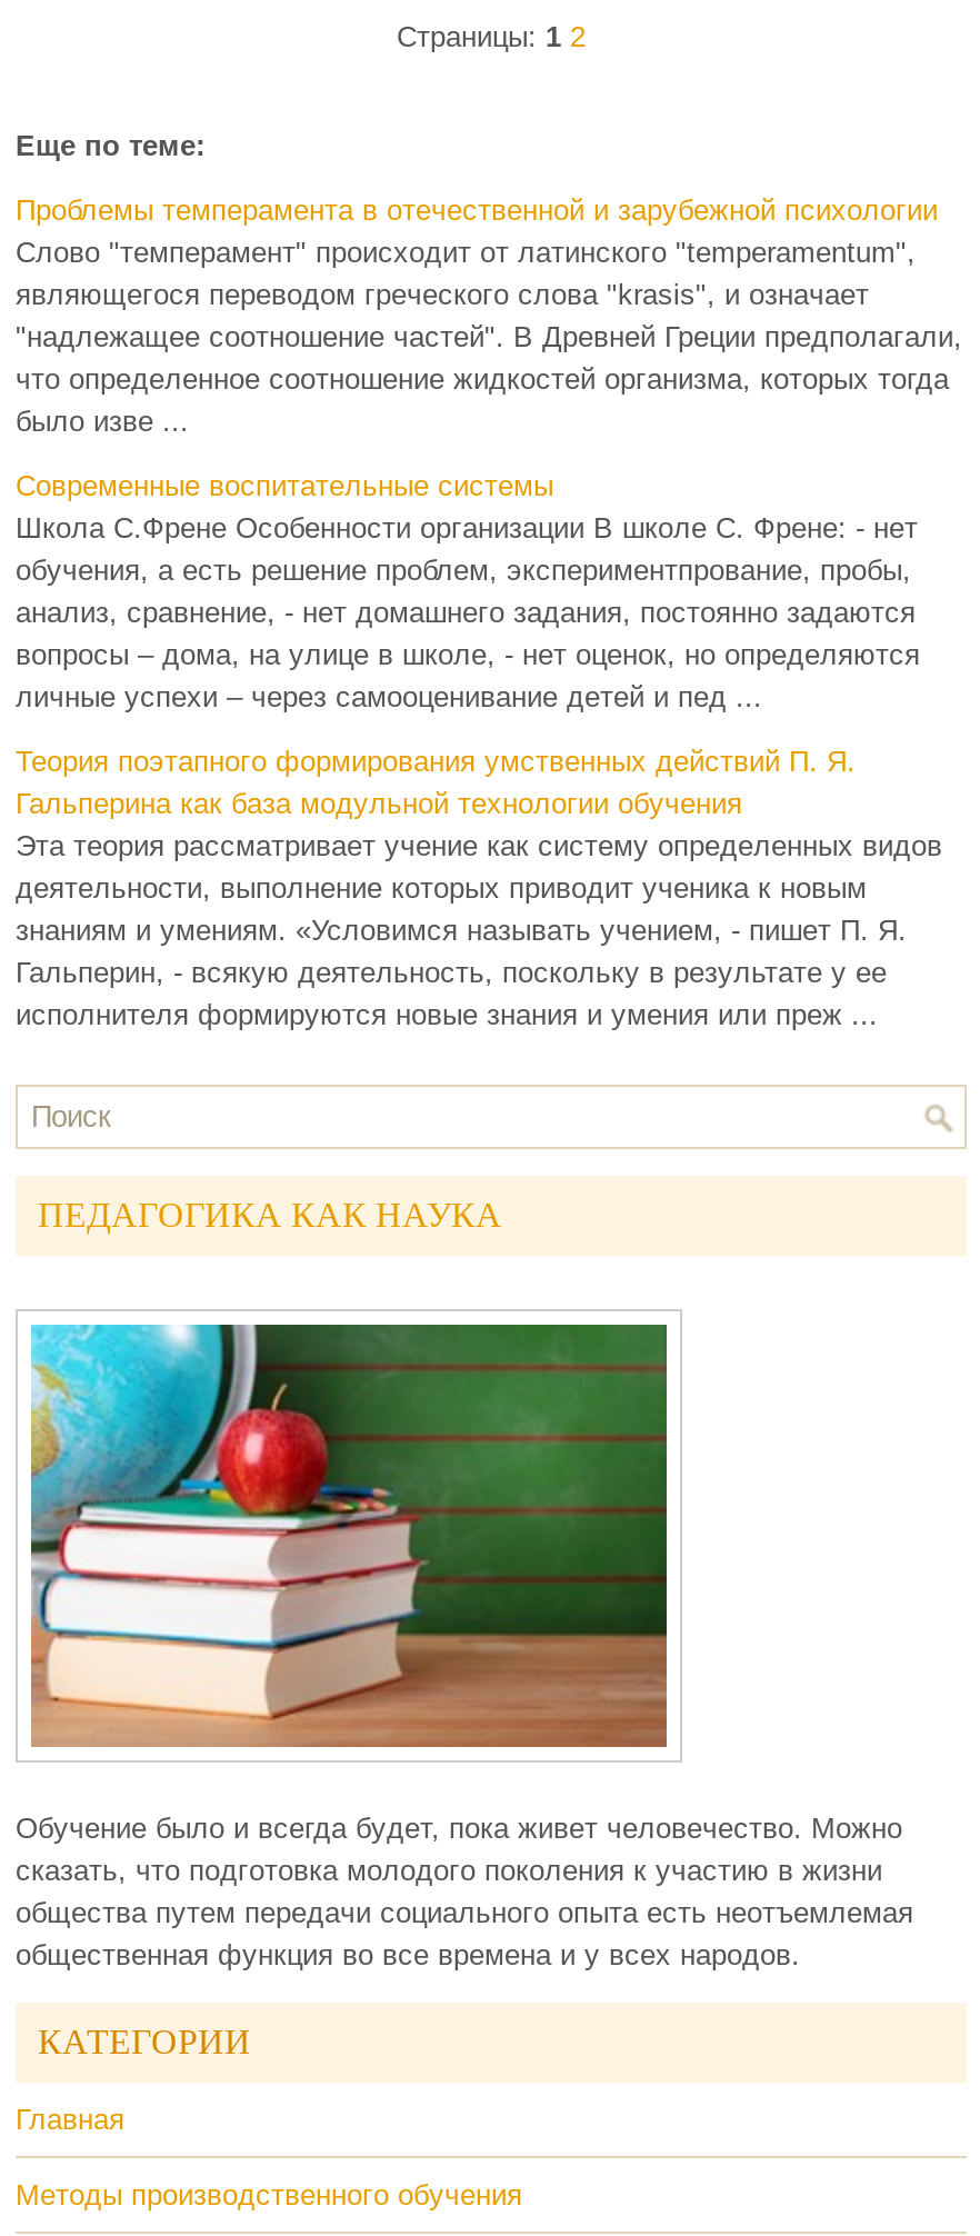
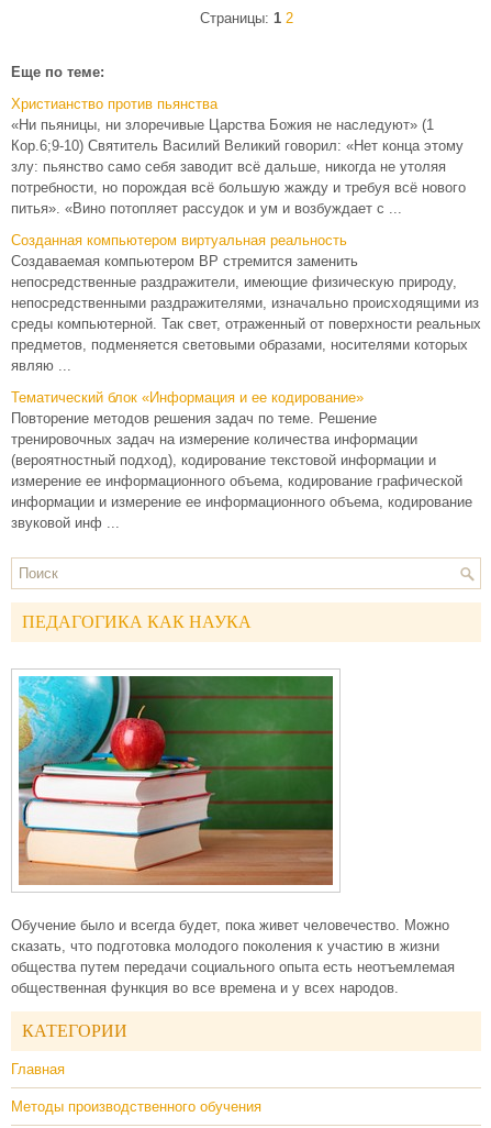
[16,193,962,438] Проблемы темперамента в отечественной и зарубежной психологии | Слово "темперамент" происходит от латинского "temperamentum", | являющегося переводом греческого слова "krasis", и означает | "надлежащее соотношение частей". В Древней Греции предполагали, | что определенное соотношение жидкостей организма, которых тогда | было изве ... -> [11,96,466,217] Христианство против пьянства | «Ни пьяницы, ни злоречивые Царства Божия не наследуют» (1 | Кор.6;9-10) Святитель Василий Великий говорил: «Нет конца этому | злу: пьянство само себя заводит всё дальше, никогда не утоляя | потребности, но порождая всё большую жажду и требуя всё нового | питья». «Вино потопляет рассудок и ум и возбуждает с ...
[16,469,920,713] Современные воспитательные системы | Школа С.Френе Особенности организации В школе С. Френе: - нет | обучения, а есть решение проблем, экспериментпрование, пробы, | анализ, сравнение, - нет домашнего задания, постоянно задаются | вопросы – дома, на улице в школе, - нет оценок, но определяются | личные успехи – через самооценивание детей и пед ... -> [11,232,481,374] Созданная компьютером виртуальная реальность | Создаваемая компьютером ВР стремится заменить | непосредственные раздражители, имеющие физическую природу, | непосредственными раздражителями, изначально происходящими из | среды компьютерной. Так свет, отраженный от поверхности реальных | предметов, подменяется световыми образами, носителями которых | являю ...
[16,745,942,1031] Теория поэтапного формирования умственных действий П. Я. | Гальперина как база модульной технологии обучения | Эта теория рассматривает учение как систему определенных видов | деятельности, выполнение которых приводит ученика к новым | знаниям и умениям. «Условимся называть учением, - пишет П. Я. | Гальперин, - всякую деятельность, поскольку в результате у ее | исполнителя формируются новые знания и умения или преж ... -> [11,389,472,531] Тематический блок «Информация и ее кодирование» | Повторение методов решения задач по теме. Решение | тренировочных задач на измерение количества информации | (вероятностный подход), кодирование текстовой информации и | измерение ее информационного объема, кодирование графической | информации и измерение ее информационного объема, кодирование | звуковой инф ...

